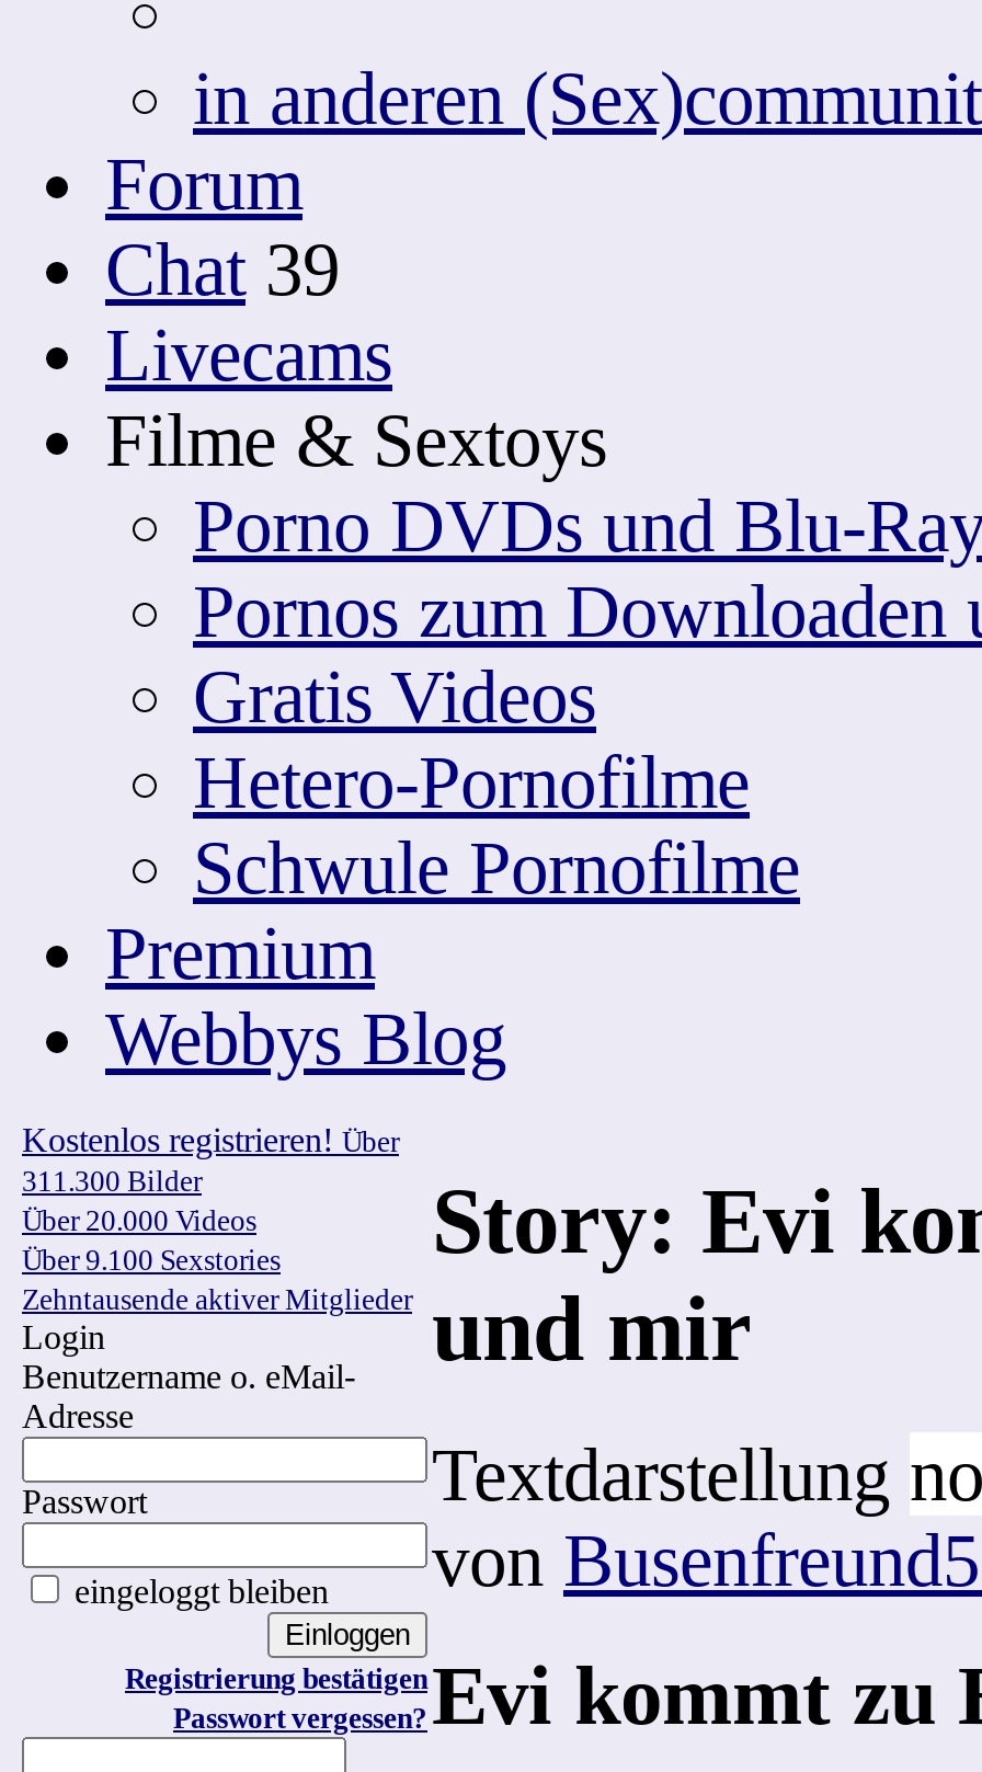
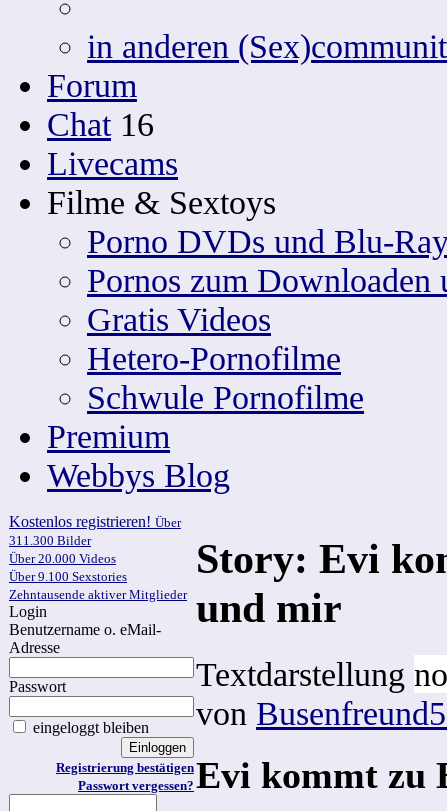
[105,227,340,310] Chat 39 -> [47,105,154,143] Chat 16

